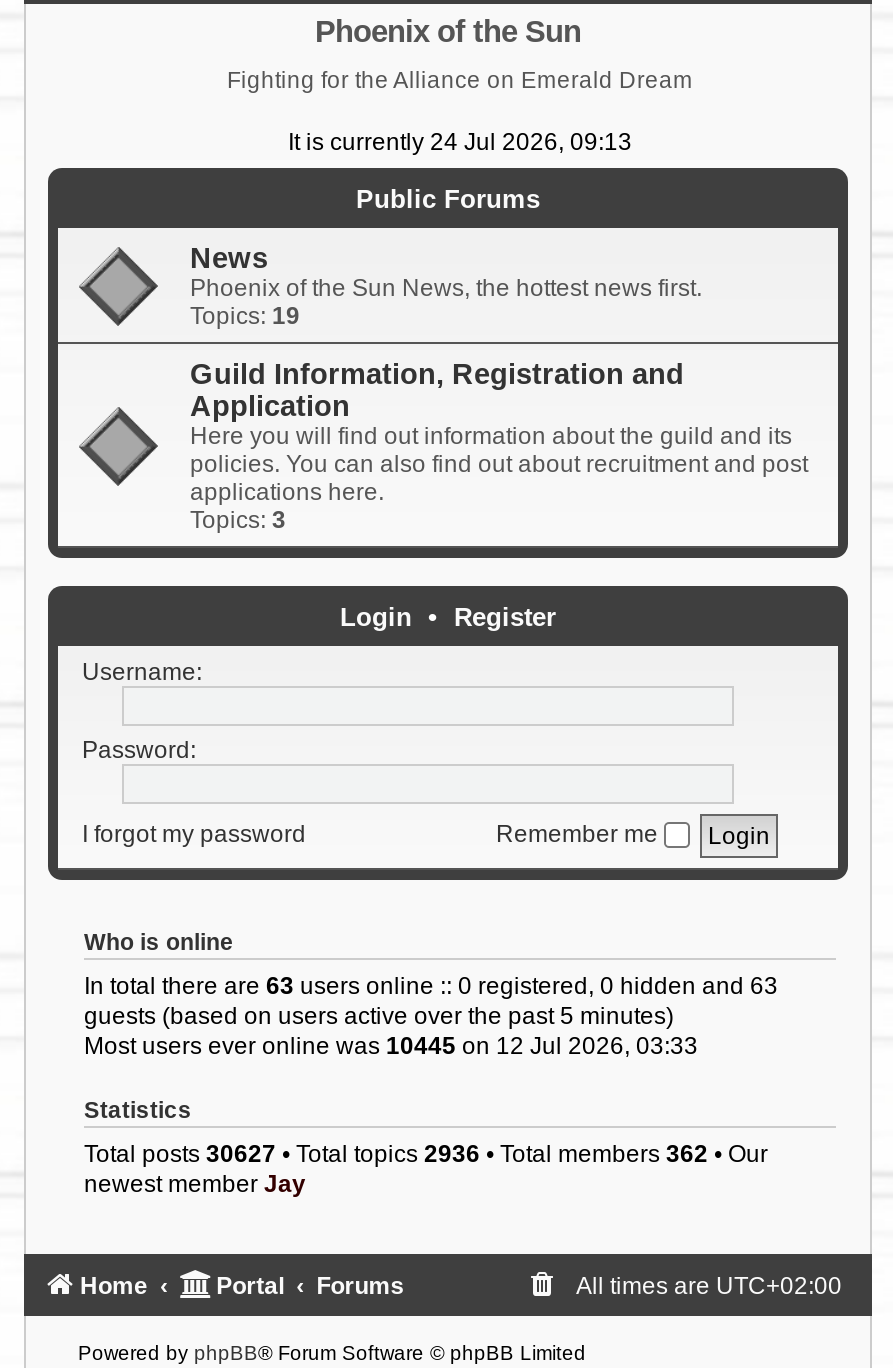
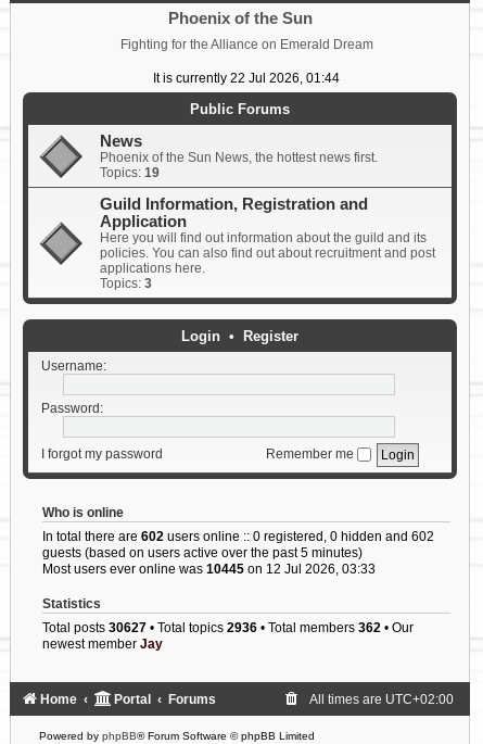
[288,127,632,155] It is currently 24 Jul 2026, 09:13 -> [153,70,340,85] It is currently 22 Jul 2026, 01:44
[84,972,778,1000] In total there are 63 users online :: 0 registered, 0 hidden and 63 -> [42,529,434,544] In total there are 602 users online :: 0 registered, 0 hidden and 602

